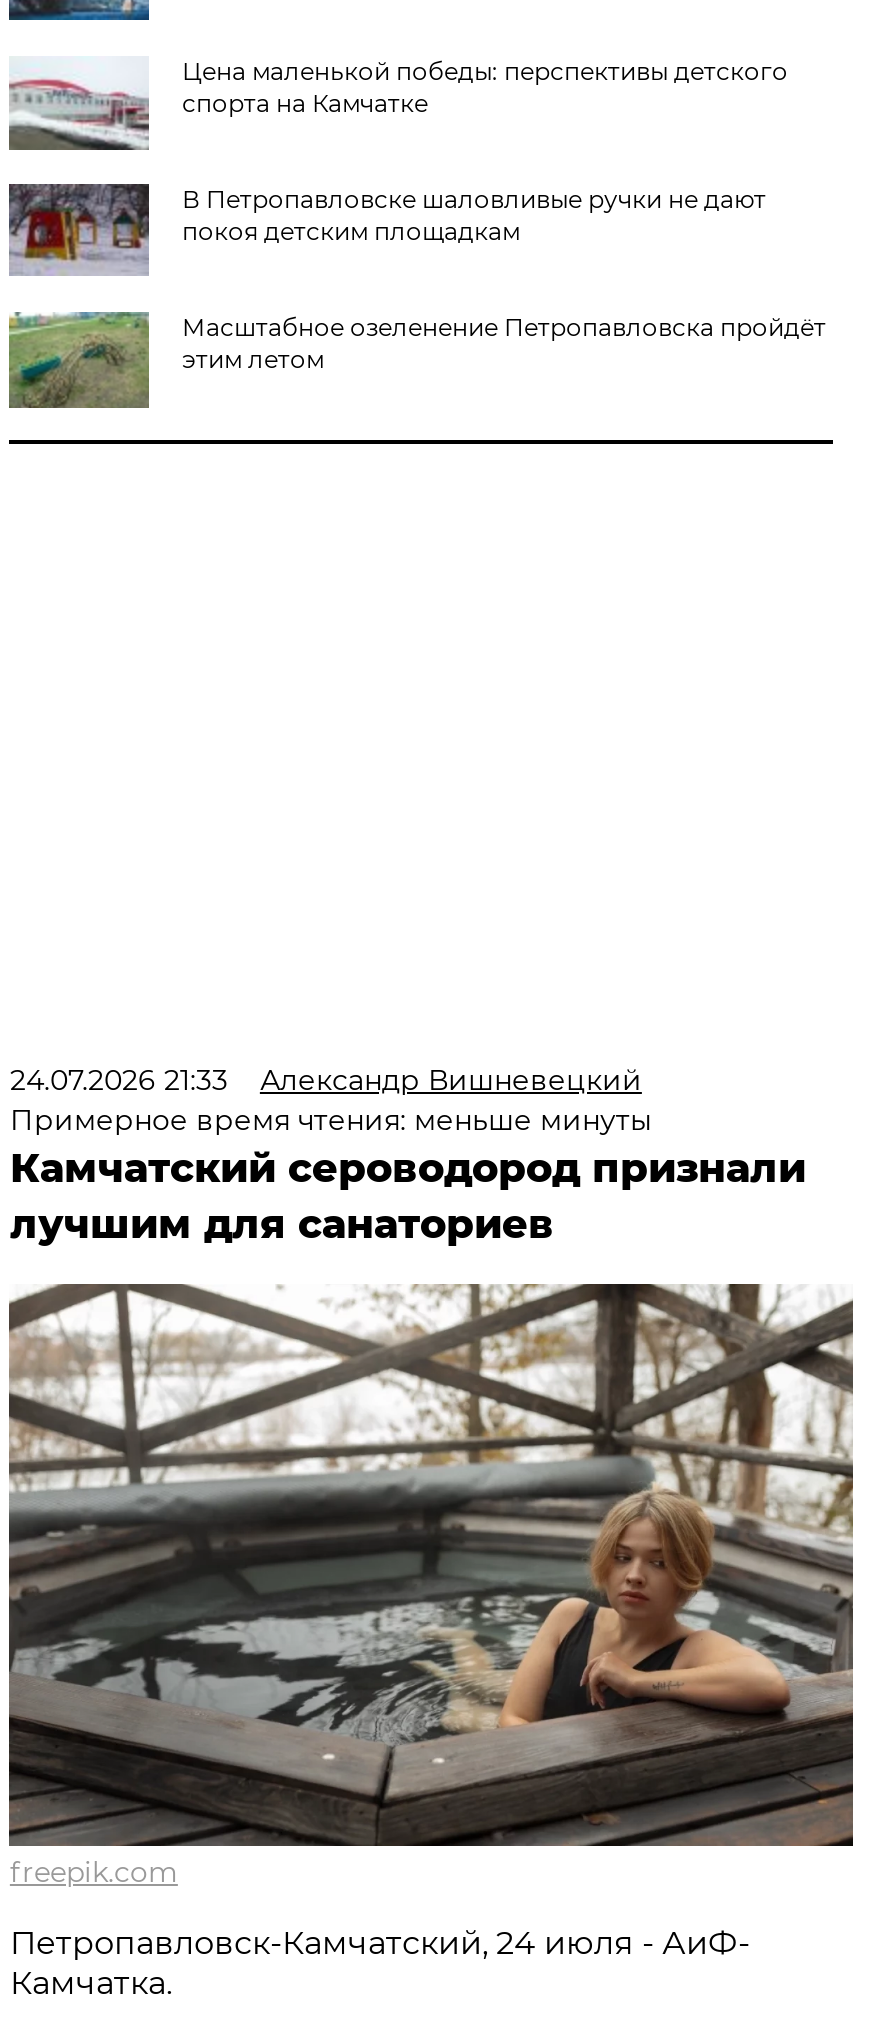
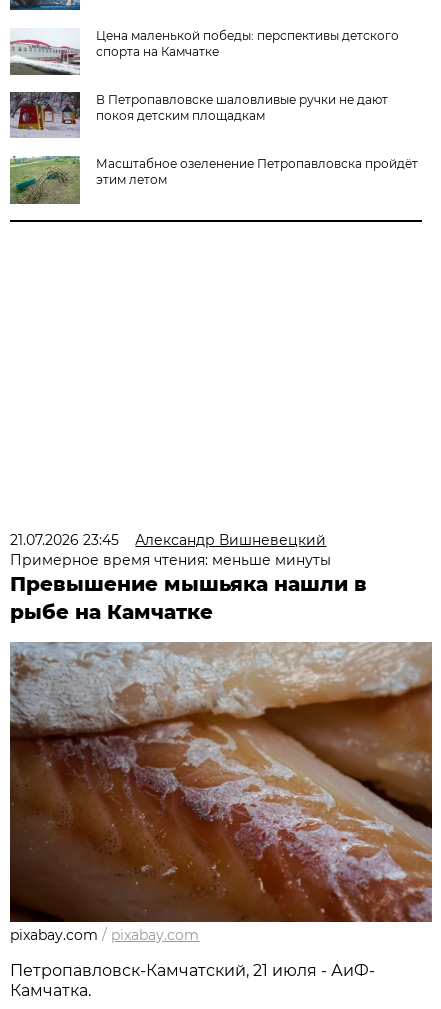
[10,1062,642,1098] 24.07.2026 21:33 Александр Вишневецкий -> [10,531,326,549] 21.07.2026 23:45 Александр Вишневецкий
[10,1144,806,1248] Камчатский сероводород признали | лучшим для санаториев -> [10,572,367,624] Превышение мышьяка нашли в | рыбе на Камчатке
[9,1284,855,1890] [image] | freepik.com -> [9,641,433,944] [image] | pixabay.com / pixabay.com
[10,1924,750,1962] Петропавловск-Камчатский, 24 июля - АиФ- -> [10,961,375,980] Петропавловск-Камчатский, 21 июля - АиФ-

